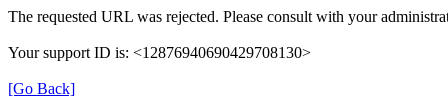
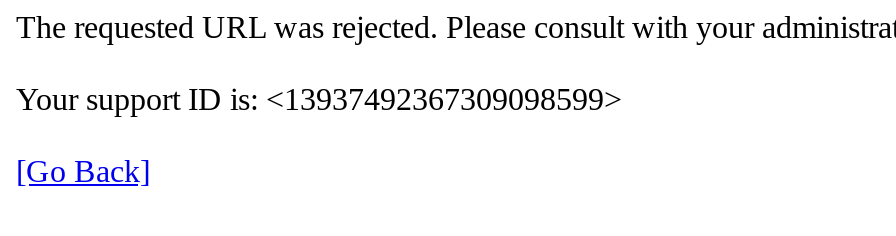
[8,44,311,61] Your support ID is: <12876940690429708130> -> [16,82,622,116] Your support ID is: <13937492367309098599>

